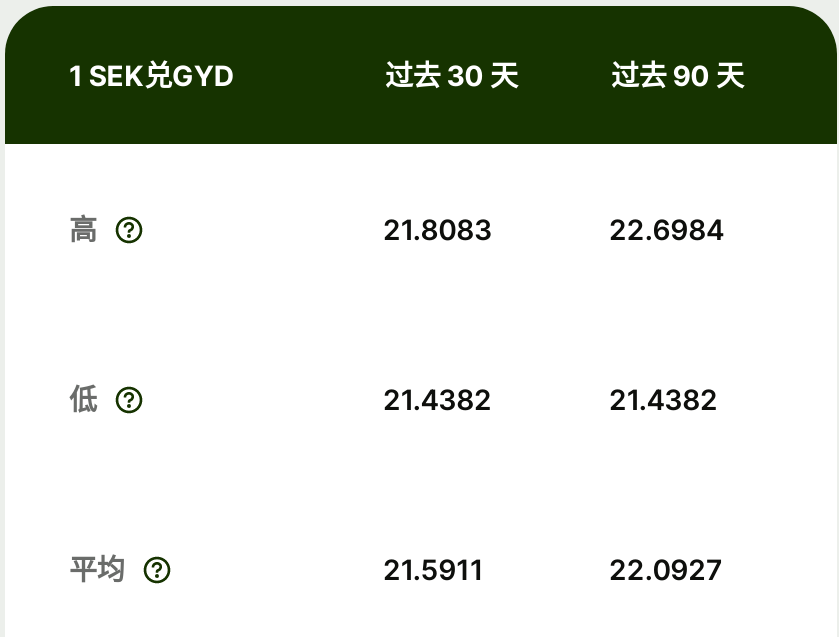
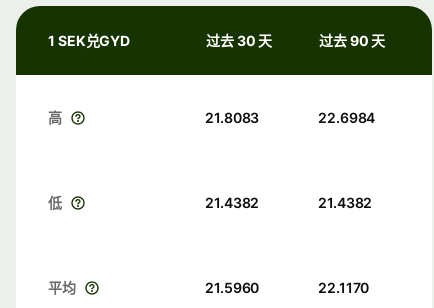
[383,552,484,586] 21.5911 -> [205,279,259,296] 21.5960
[609,552,722,586] 22.0927 -> [318,279,369,296] 22.1170

